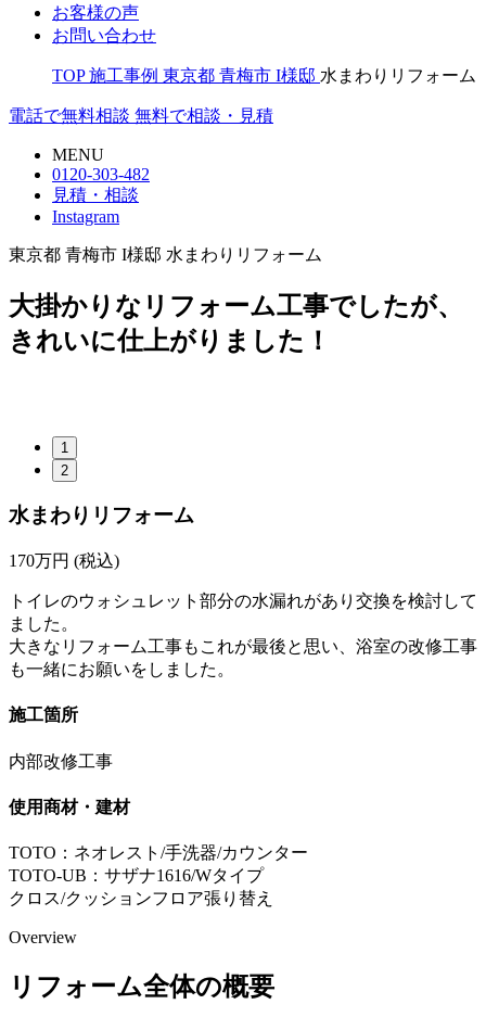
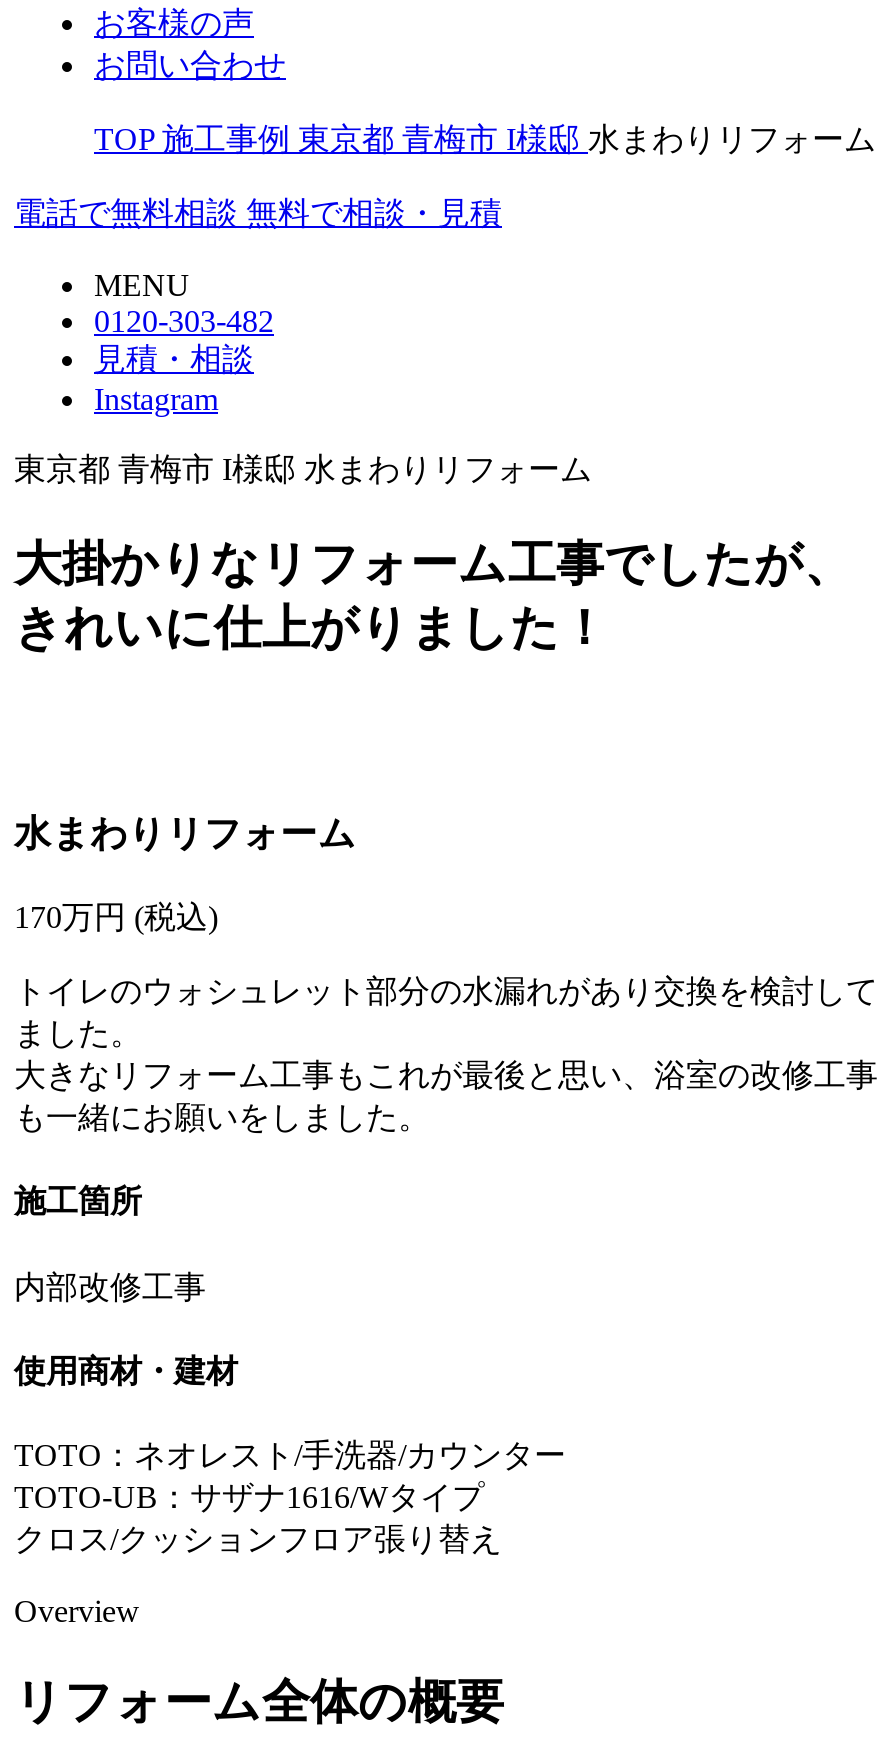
[61,439,68,478] 1 | 2 -> none

